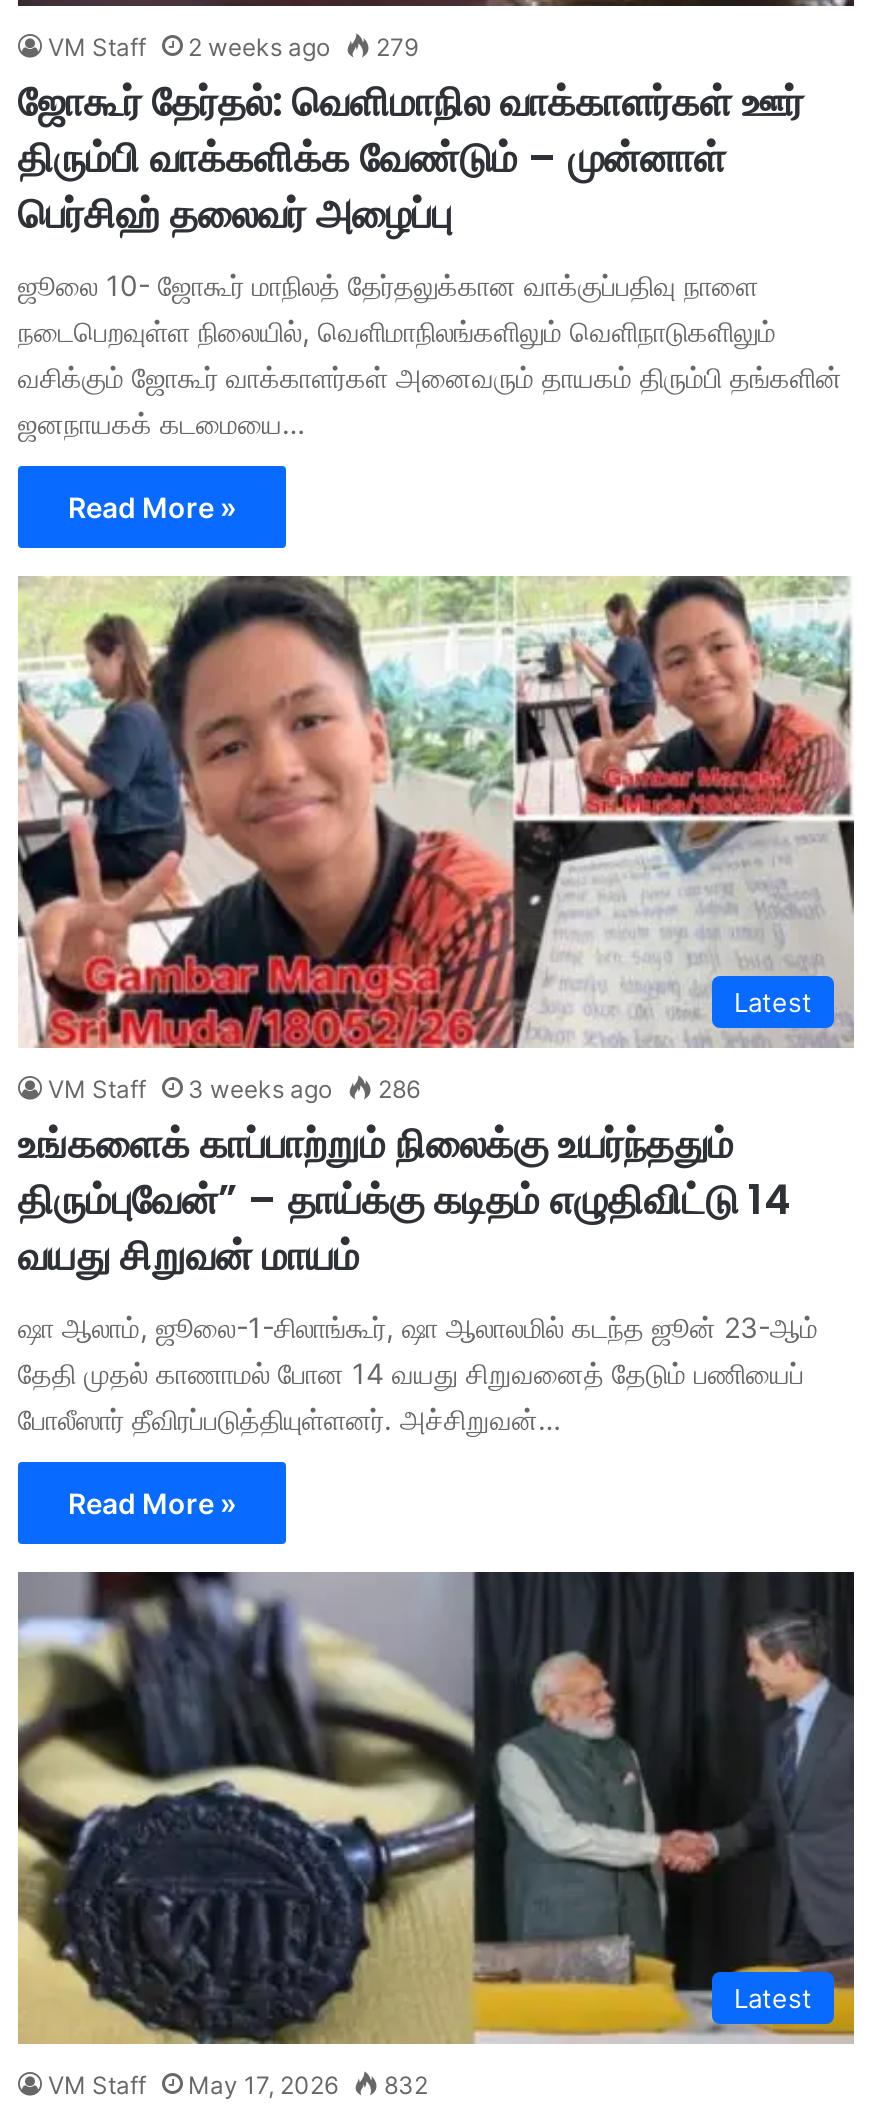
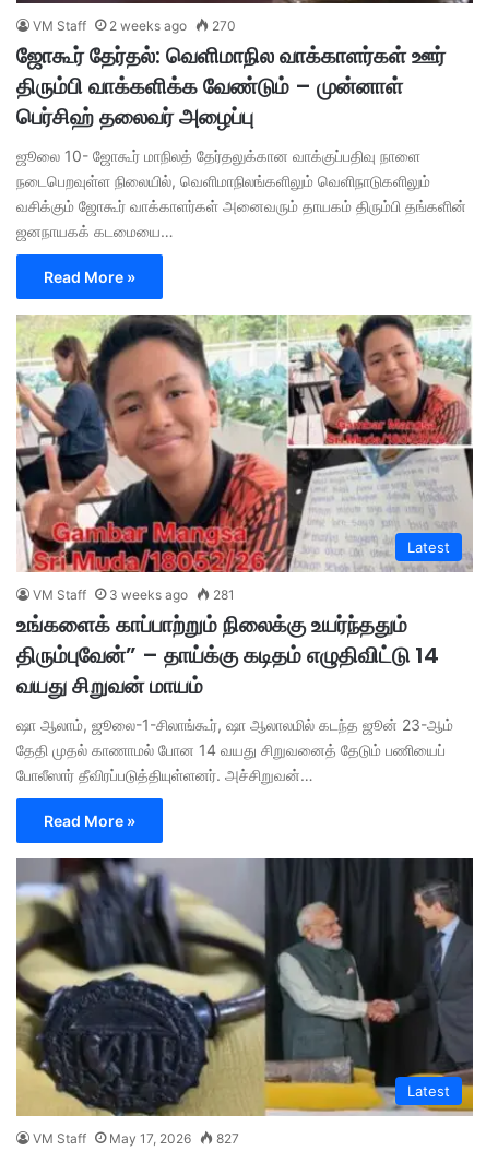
[48,33,418,63] VM Staff 2 weeks ago 279 -> [33,18,236,34] VM Staff 2 weeks ago 270
[48,1074,420,1104] VM Staff 3 weeks ago 286 -> [33,587,235,603] VM Staff 3 weeks ago 281
[48,2070,428,2100] VM Staff May 17, 2026 832 -> [33,1130,239,1147] VM Staff May 17, 2026 827

